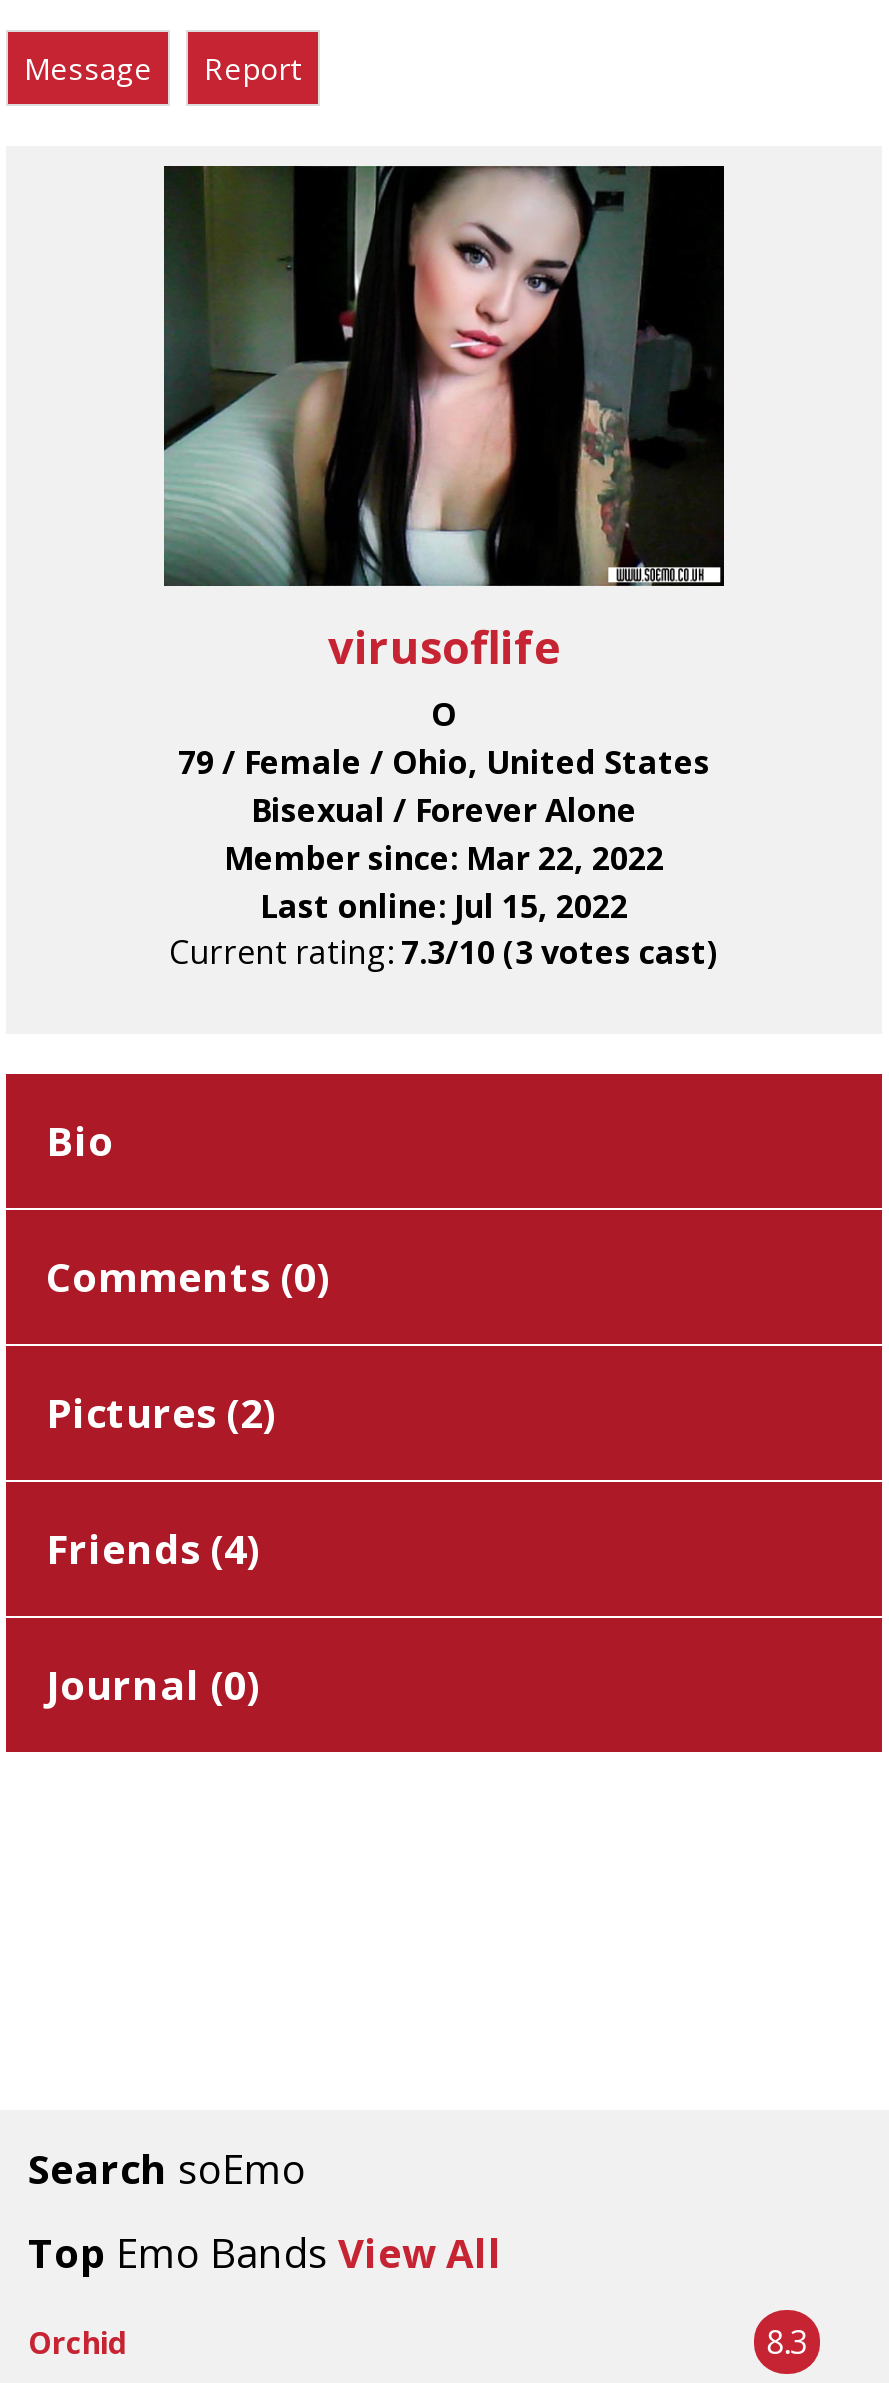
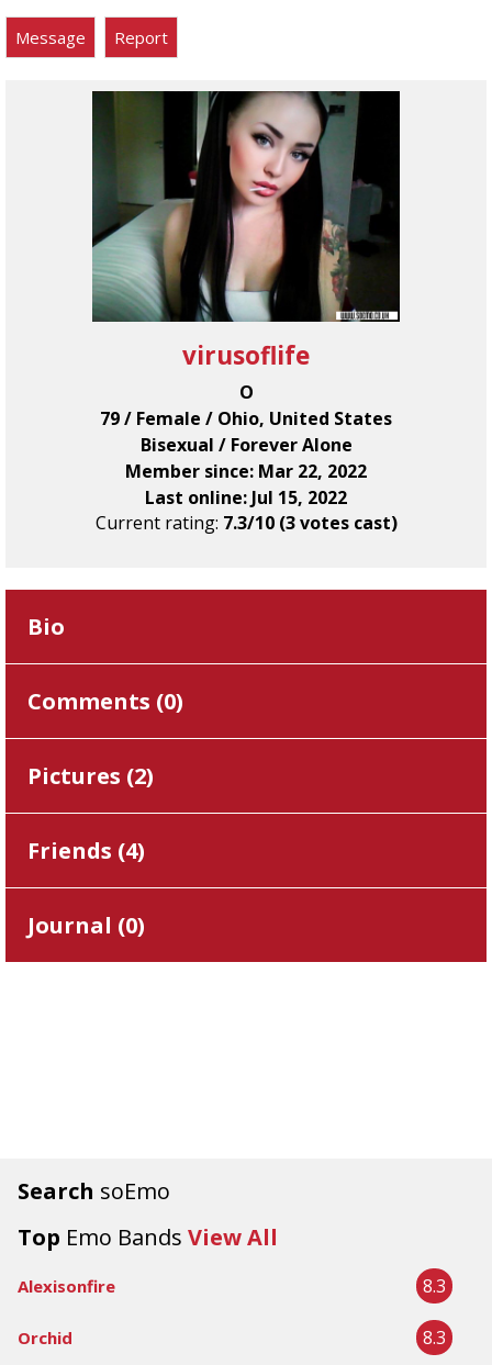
none -> [18,1274,446,1298] Alexisonfire | 8.3

